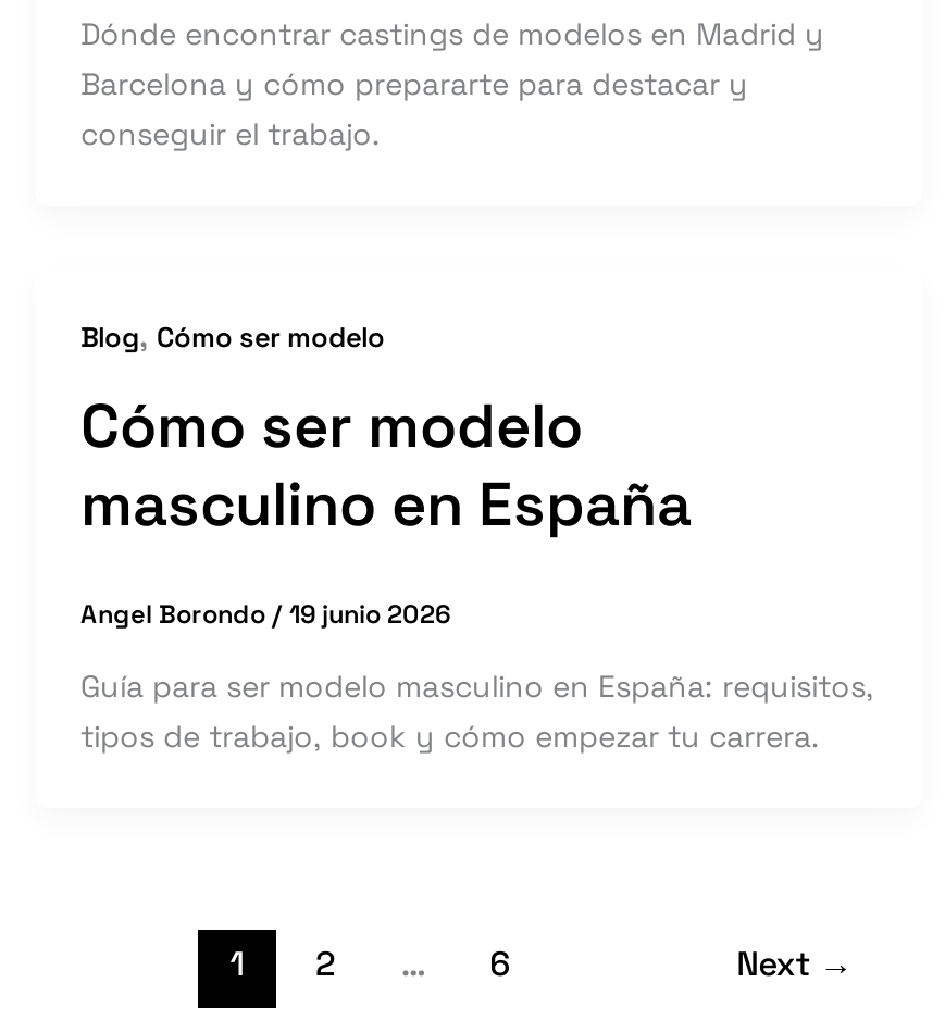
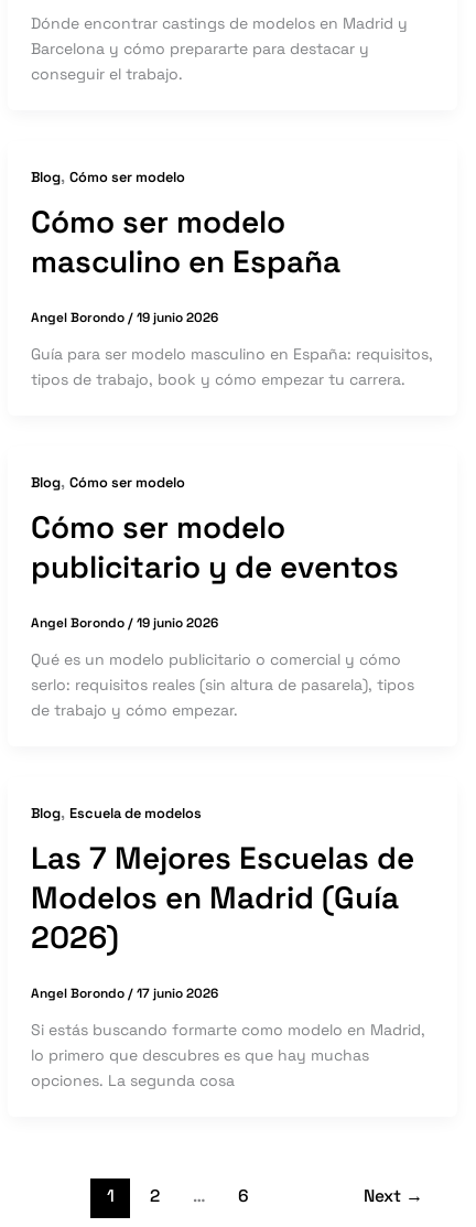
none -> [31,472,414,720] Blog, Cómo ser modelo | Cómo ser modelo | publicitario y de eventos | Angel Borondo / 19 junio 2026 | Qué es un modelo publicitario o comercial y cómo | serlo: requisitos reales (sin altura de pasarela), tipos | de trabajo y cómo empezar.
none -> [31,803,425,1090] Blog, Escuela de modelos | Las 7 Mejores Escuelas de | Modelos en Madrid (Guía | 2026) | Angel Borondo / 17 junio 2026 | Si estás buscando formarte como modelo en Madrid, | lo primero que descubres es que hay muchas | opciones. La segunda cosa

